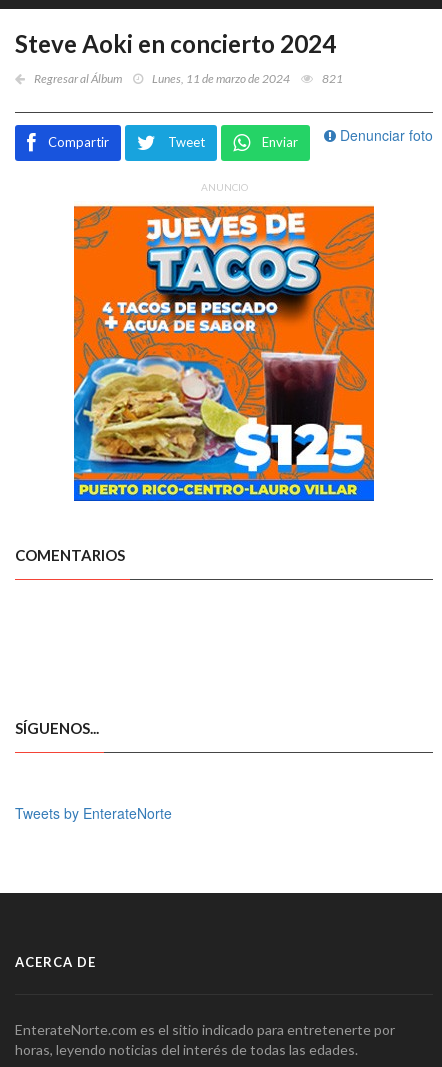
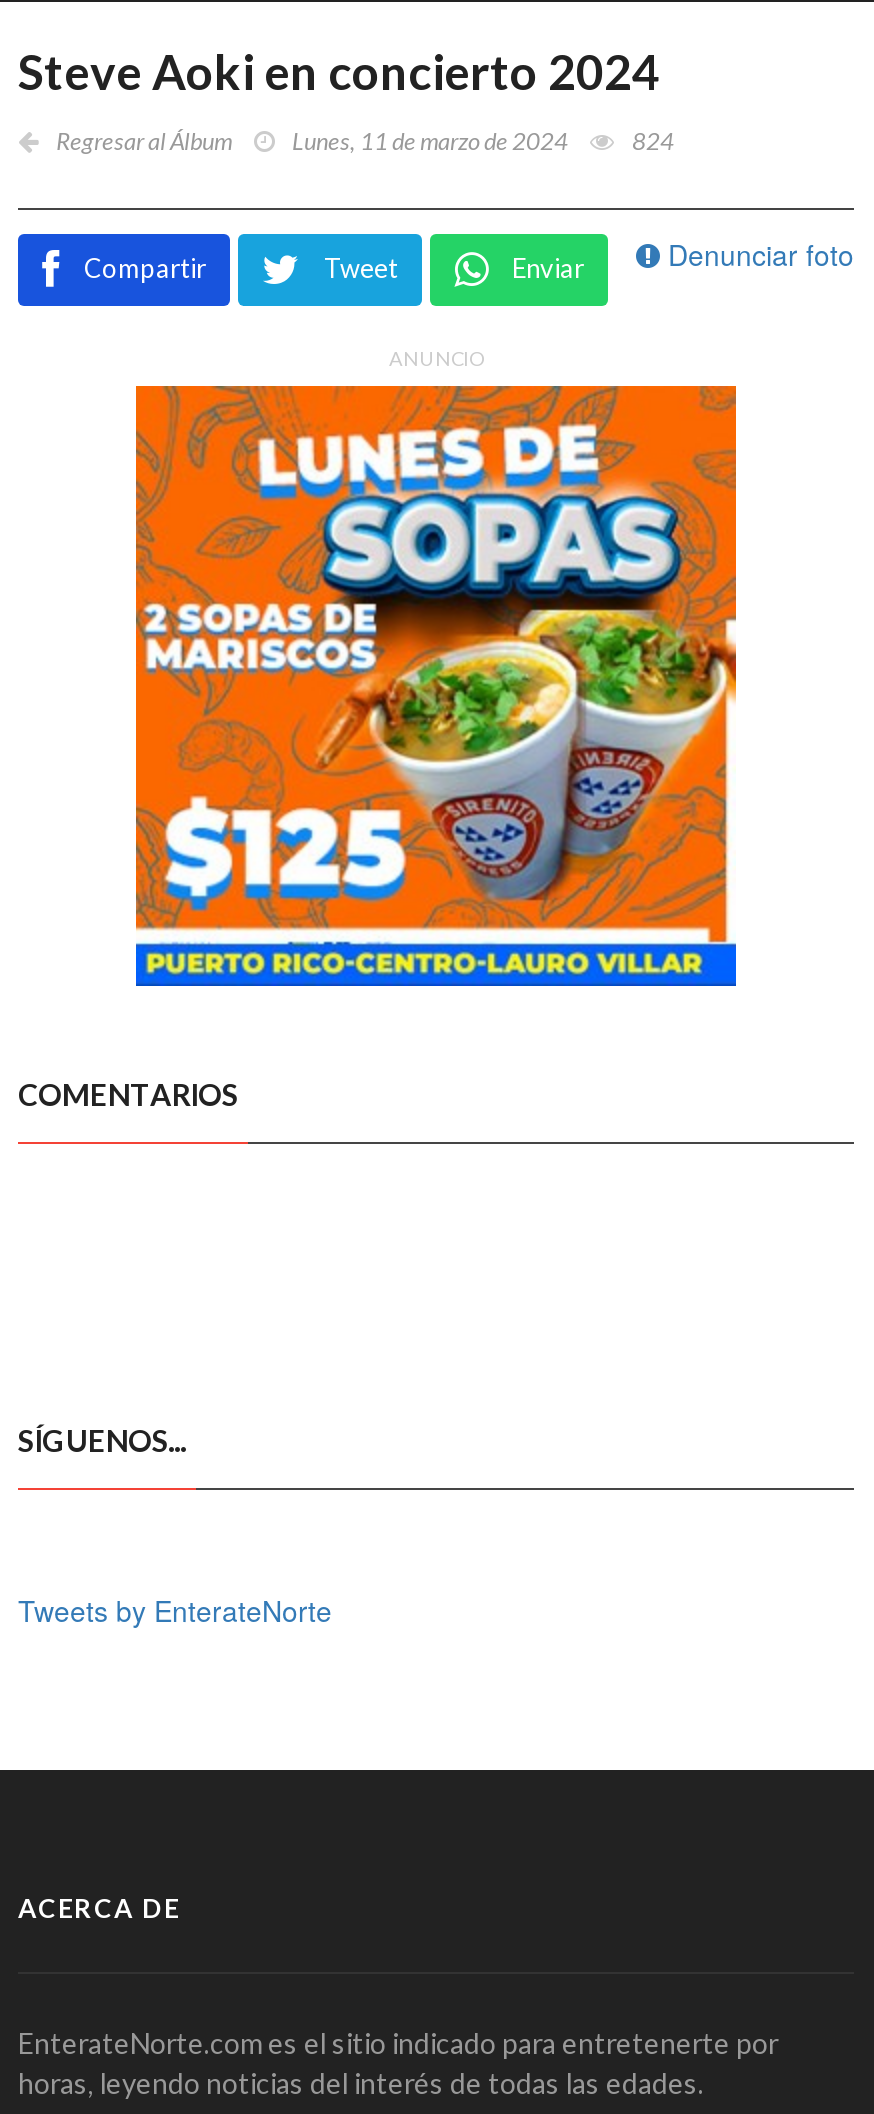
[322,71,343,86] 821 -> [632,126,674,156] 824
[73,201,375,482] [image] -> [134,384,738,946] [image]

